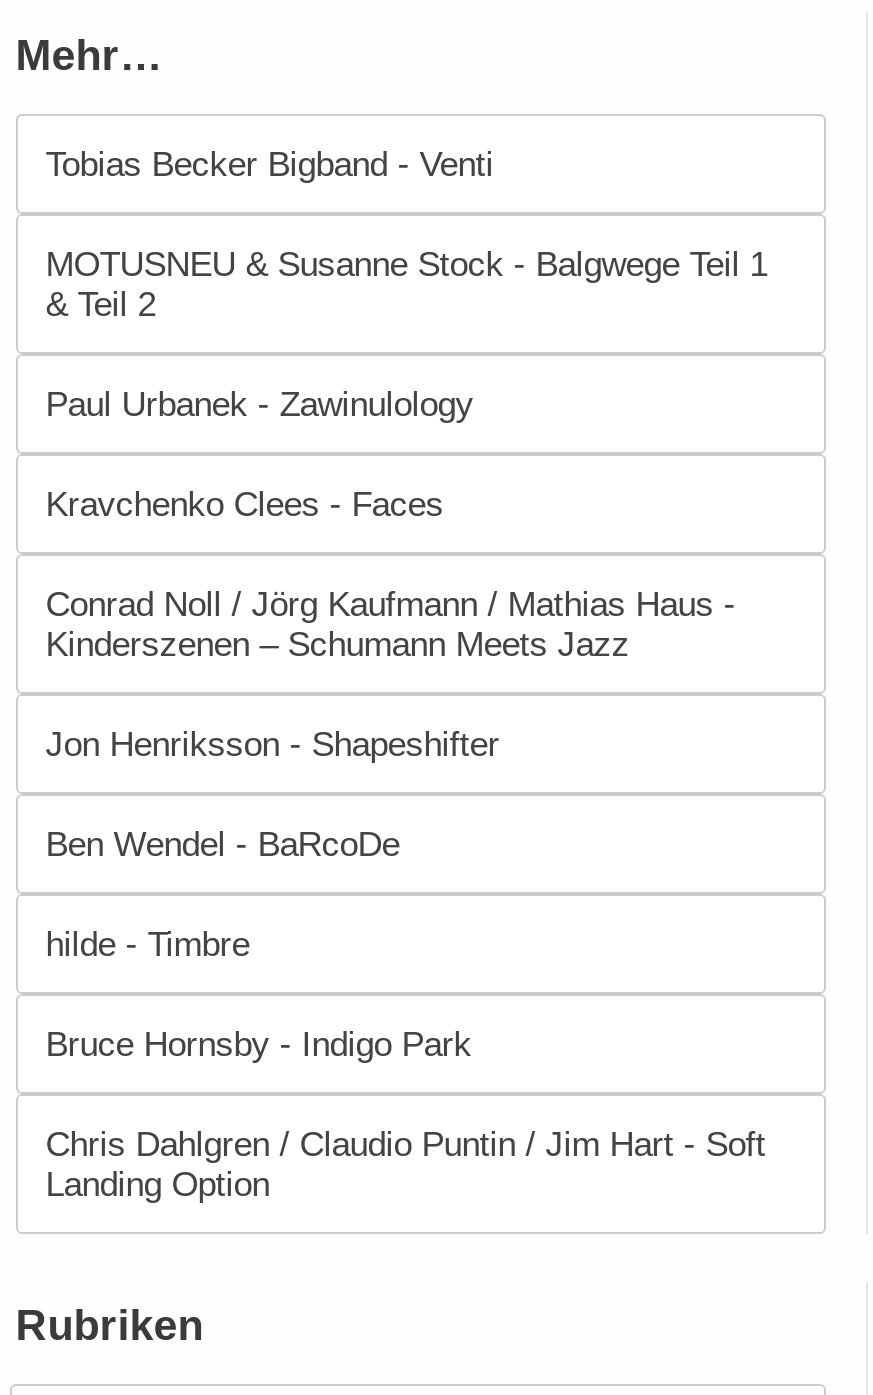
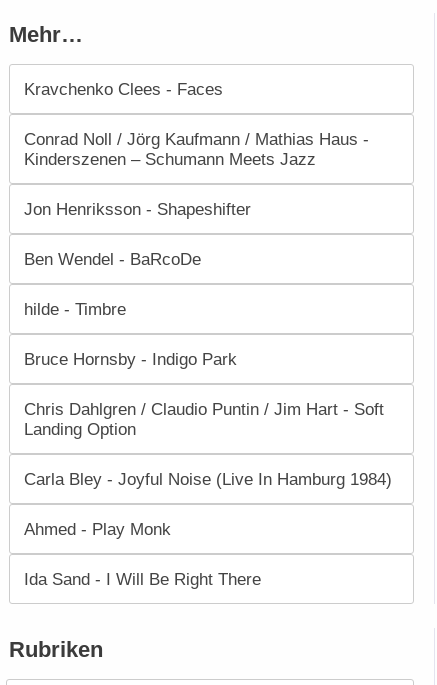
[46,143,768,423] Tobias Becker Bigband - Venti | MOTUSNEU & Susanne Stock - Balgwege Teil 1 | & Teil 2 | Paul Urbanek - Zawinulology -> none
moved [46,483,766,1203] -> [24,78,384,438]: Kravchenko Clees - Faces | Conrad Noll / Jörg Kaufmann / Mathias Haus - | Kinderszenen – Schumann Meets Jazz | ... | Chris Dahlgren / Claudio Puntin / Jim Hart - Soft | Landing Option
none -> [24,468,392,588] Carla Bley - Joyful Noise (Live In Hamburg 1984) | Ahmed - Play Monk | Ida Sand - I Will Be Right There

